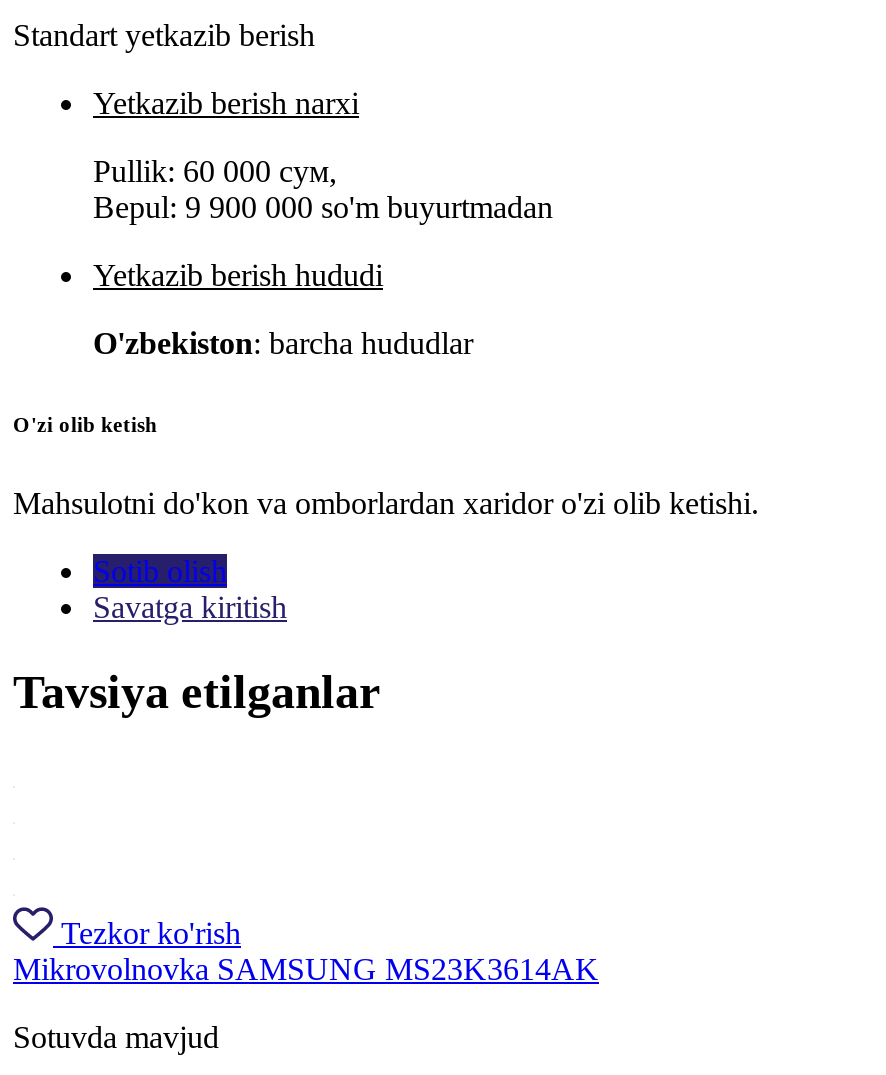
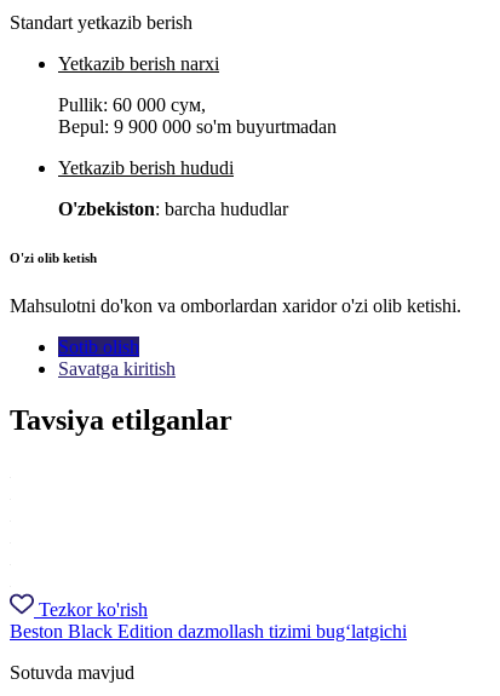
[13,952,599,986] Mikrovolnovka SAMSUNG MS23K3614AK -> [10,621,407,642] Beston Black Edition dazmollash tizimi bug‘latgichi

